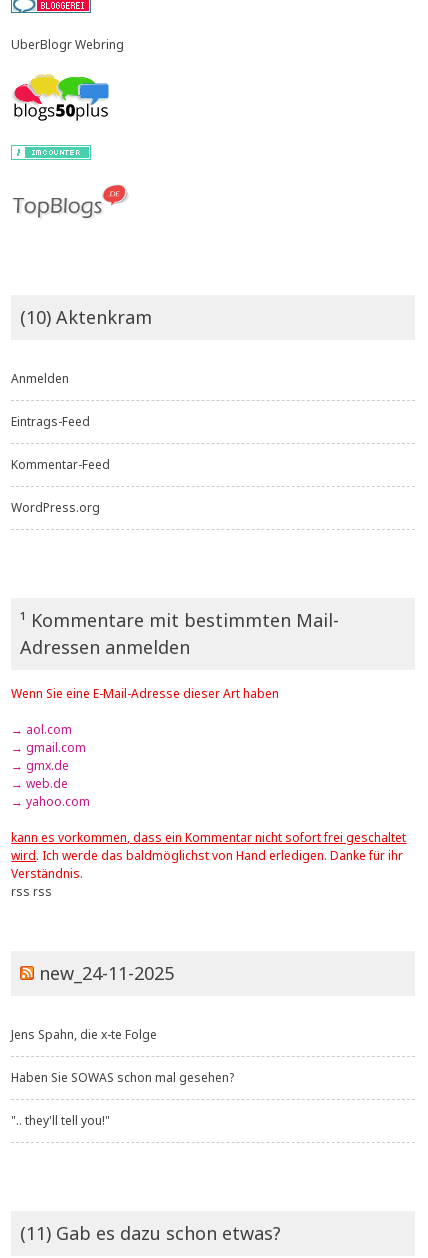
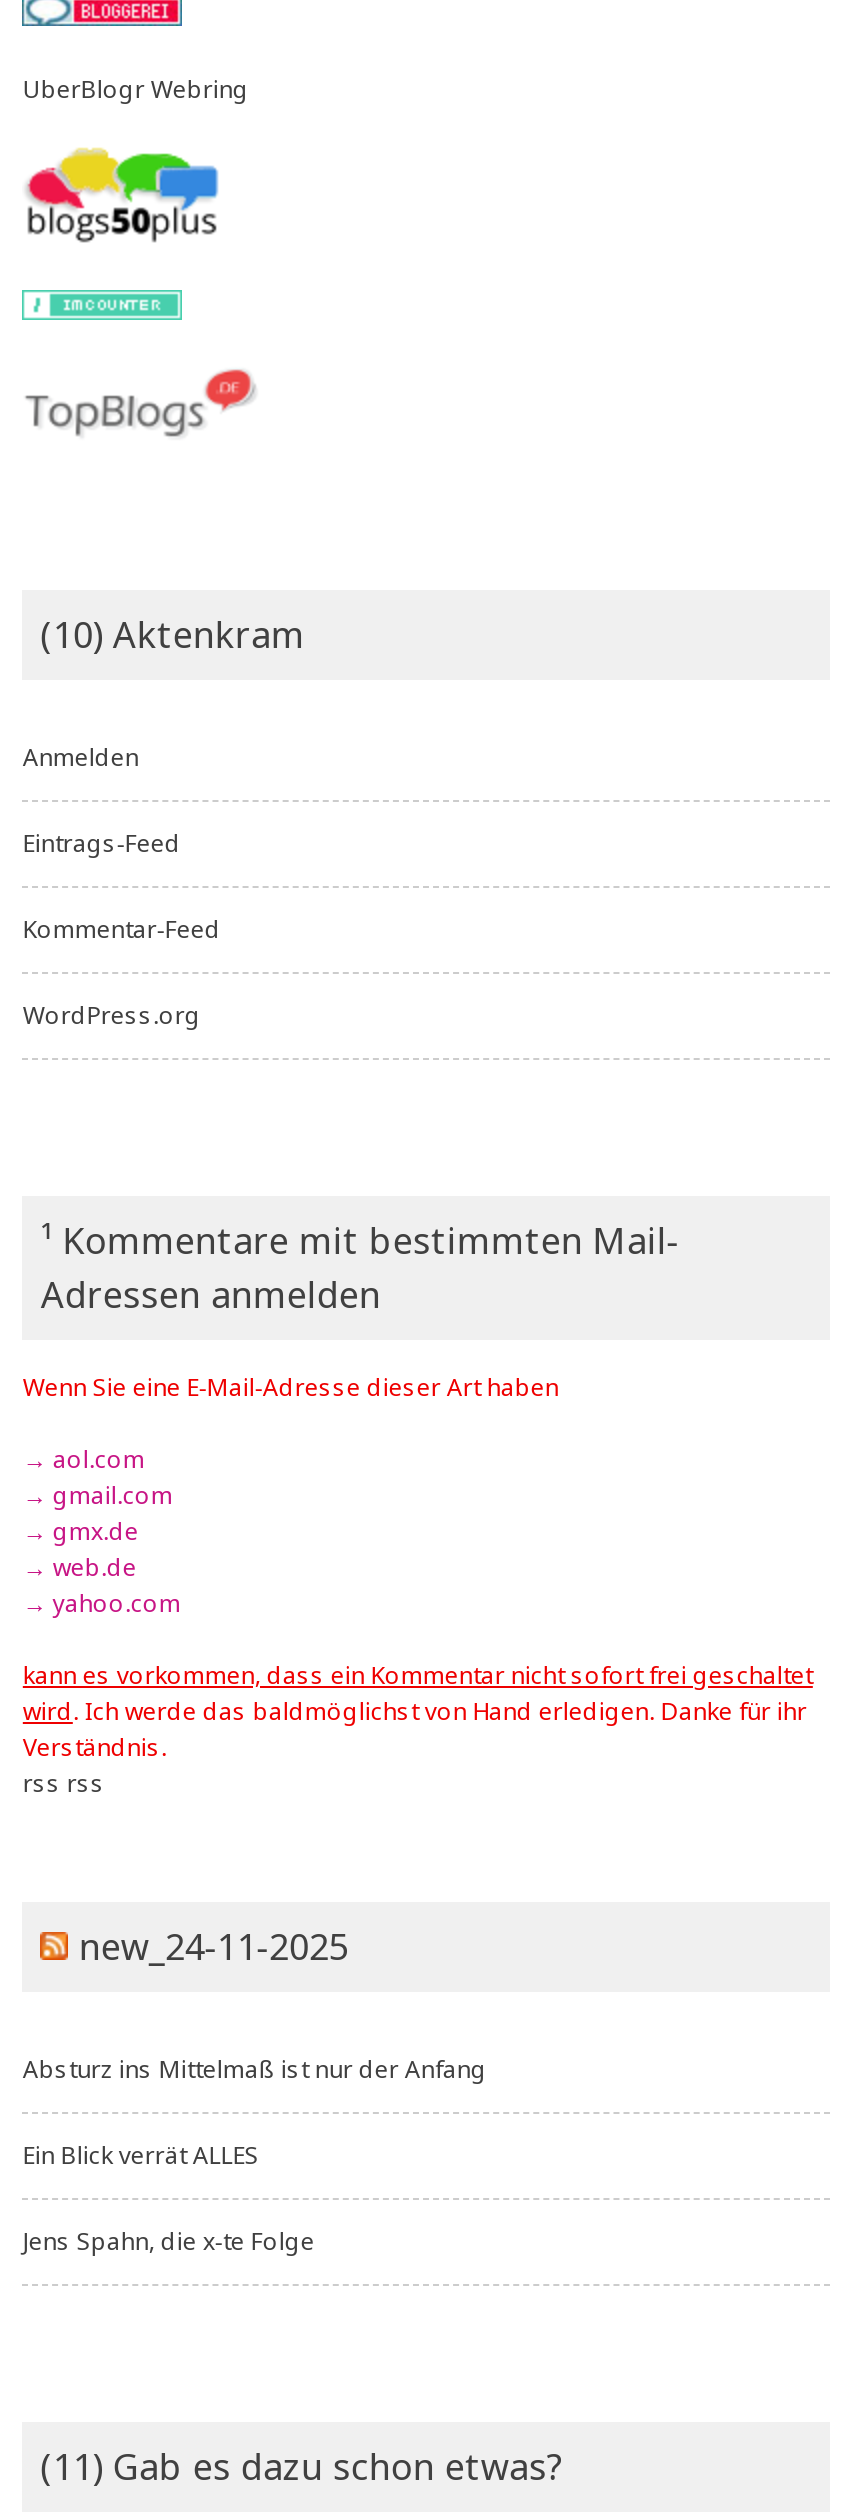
none -> [23,2051,487,2171] Absturz ins Mittelmaß ist nur der Anfang | Ein Blick verrät ALLES
moved [11,1025,157,1042] -> [23,2223,315,2257]: Jens Spahn, die x-te Folge
[11,1068,234,1128] Haben Sie SOWAS schon mal gesehen? | ".. they'll tell you!" -> none

